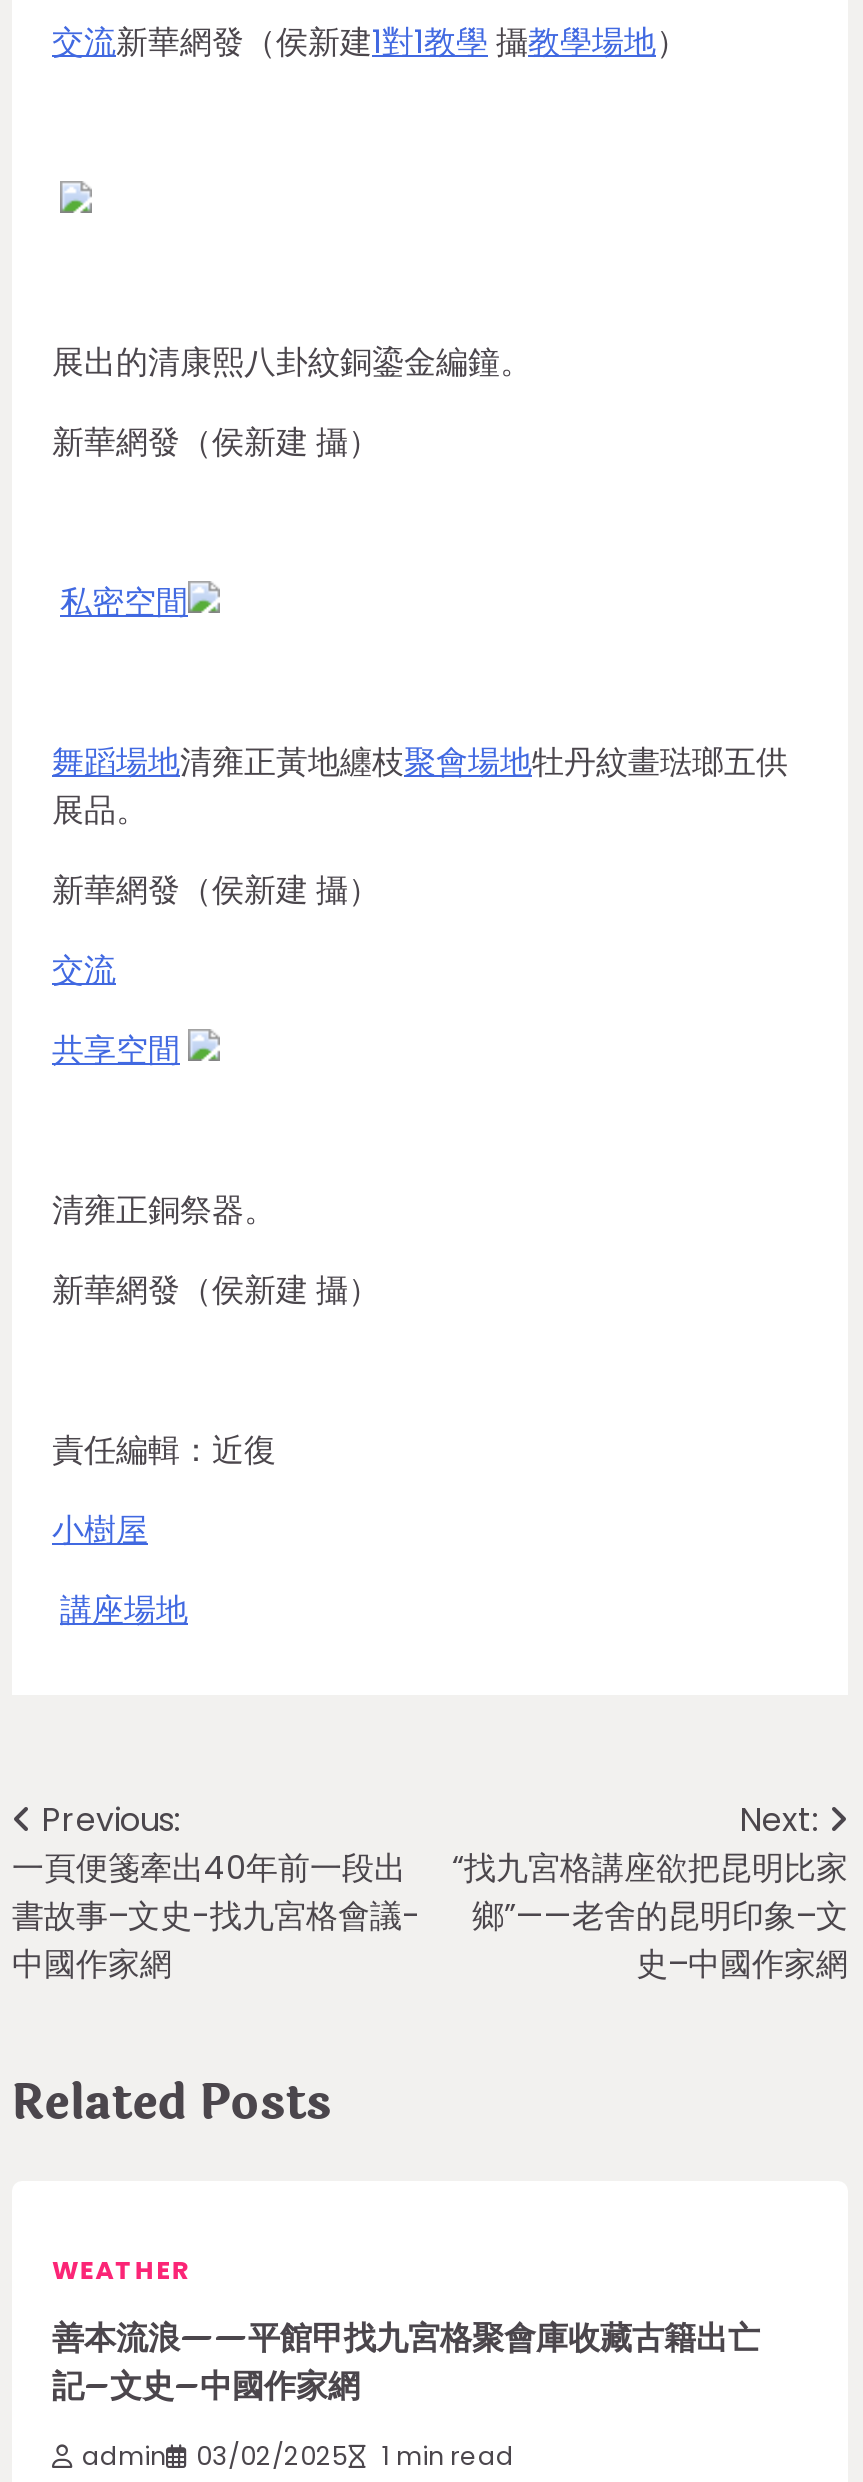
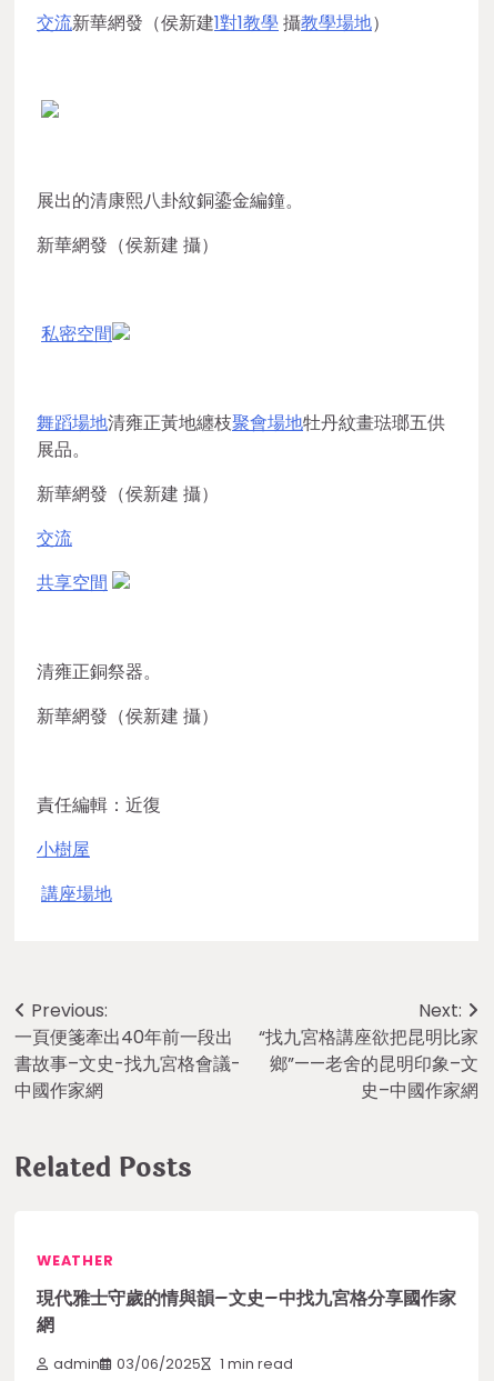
[52,2313,760,2411] 善本流浪——平館甲找九宮格聚會庫收藏古籍出亡 | 記–文史–中國作家網 -> [37,1285,456,1339] 現代雅士守歲的情與韻–文史–中找九宮格分享國作家 | 網
[82,2438,514,2472] admin 03/02/2025 1 min read -> [53,1354,293,1373] admin 03/06/2025 1 min read

